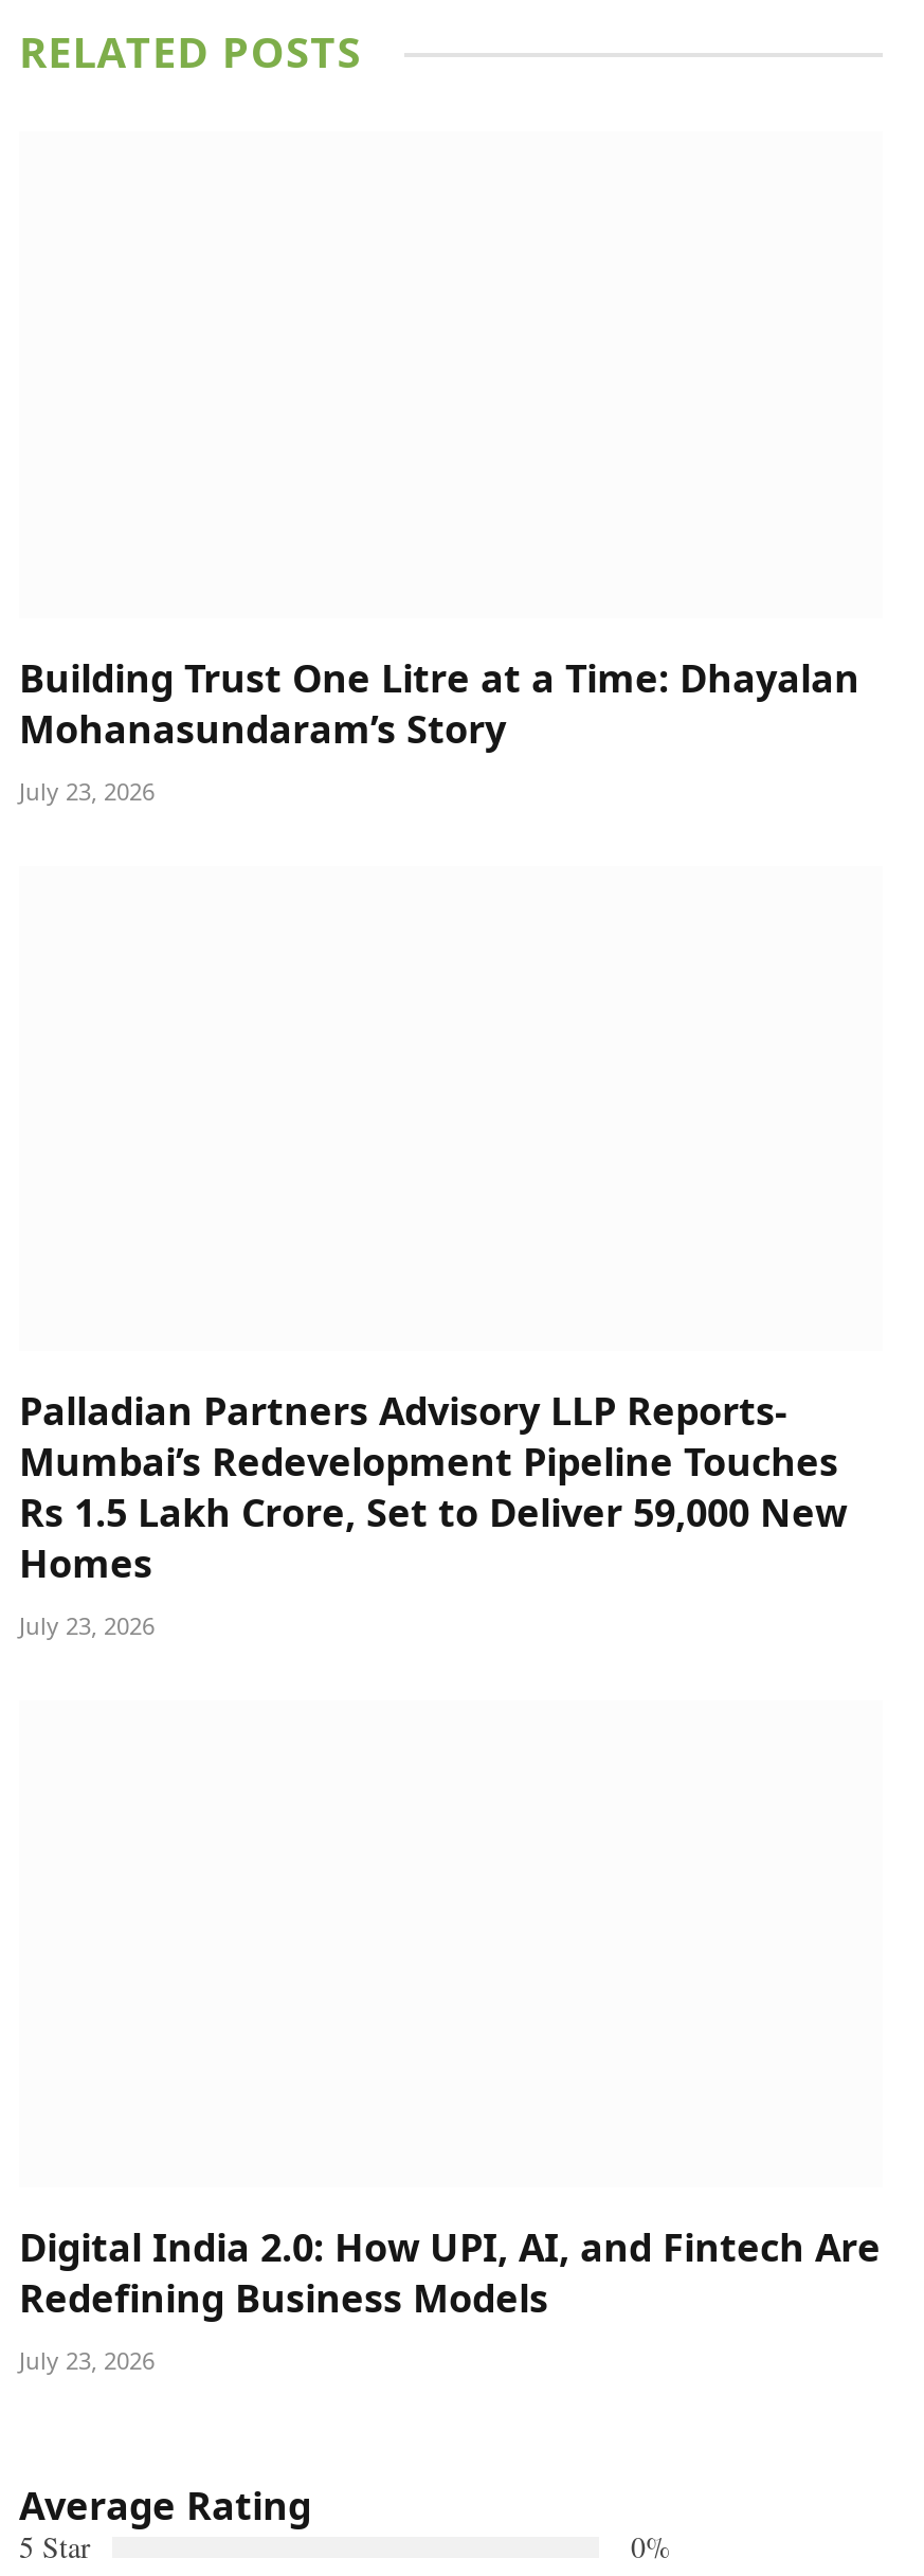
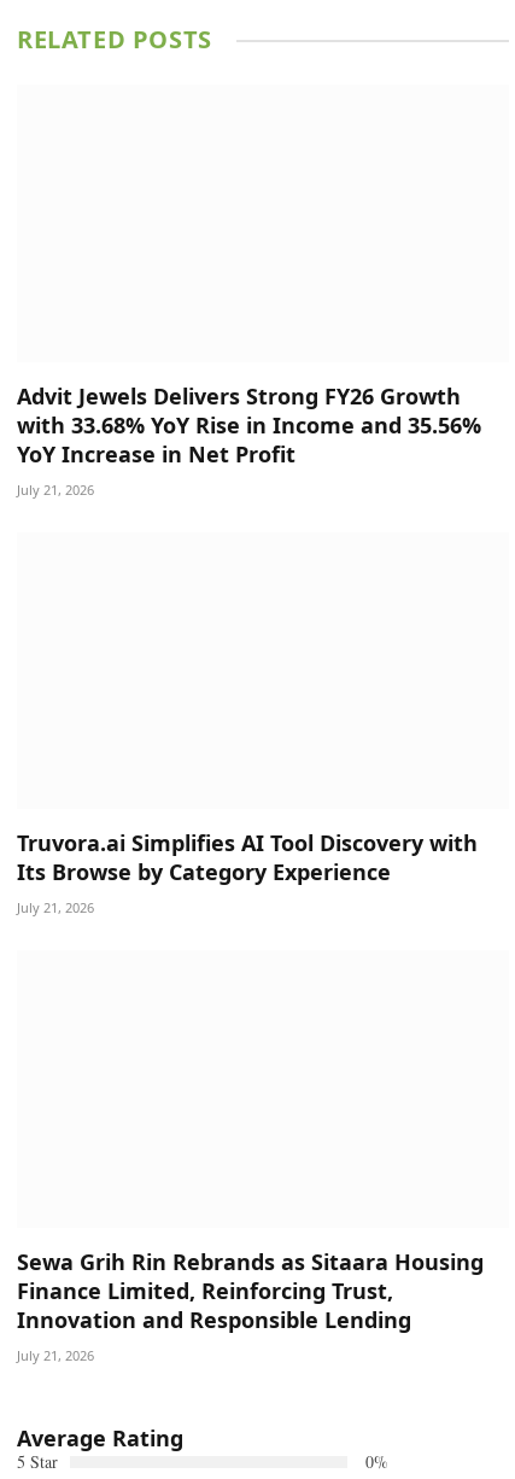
[19,651,859,806] Building Trust One Litre at a Time: Dhayalan | Mohanasundaram’s Story | July 23, 2026 -> [17,381,481,499] Advit Jewels Delivers Strong FY26 Growth | with 33.68% YoY Rise in Income and 35.56% | YoY Increase in Net Profit | July 21, 2026
[19,1385,847,1641] Palladian Partners Advisory LLP Reports- | Mumbai’s Redevelopment Pipeline Touches | Rs 1.5 Lakh Crore, Set to Deliver 59,000 New | Homes | July 23, 2026 -> [17,829,478,917] Truvora.ai Simplifies AI Tool Discovery with | Its Browse by Category Experience | July 21, 2026
[19,2220,881,2375] Digital India 2.0: How UPI, AI, and Fintech Are | Redefining Business Models | July 23, 2026 -> [17,1247,484,1364] Sewa Grih Rin Rebrands as Sitaara Housing | Finance Limited, Reinforcing Trust, | Innovation and Responsible Lending | July 21, 2026

